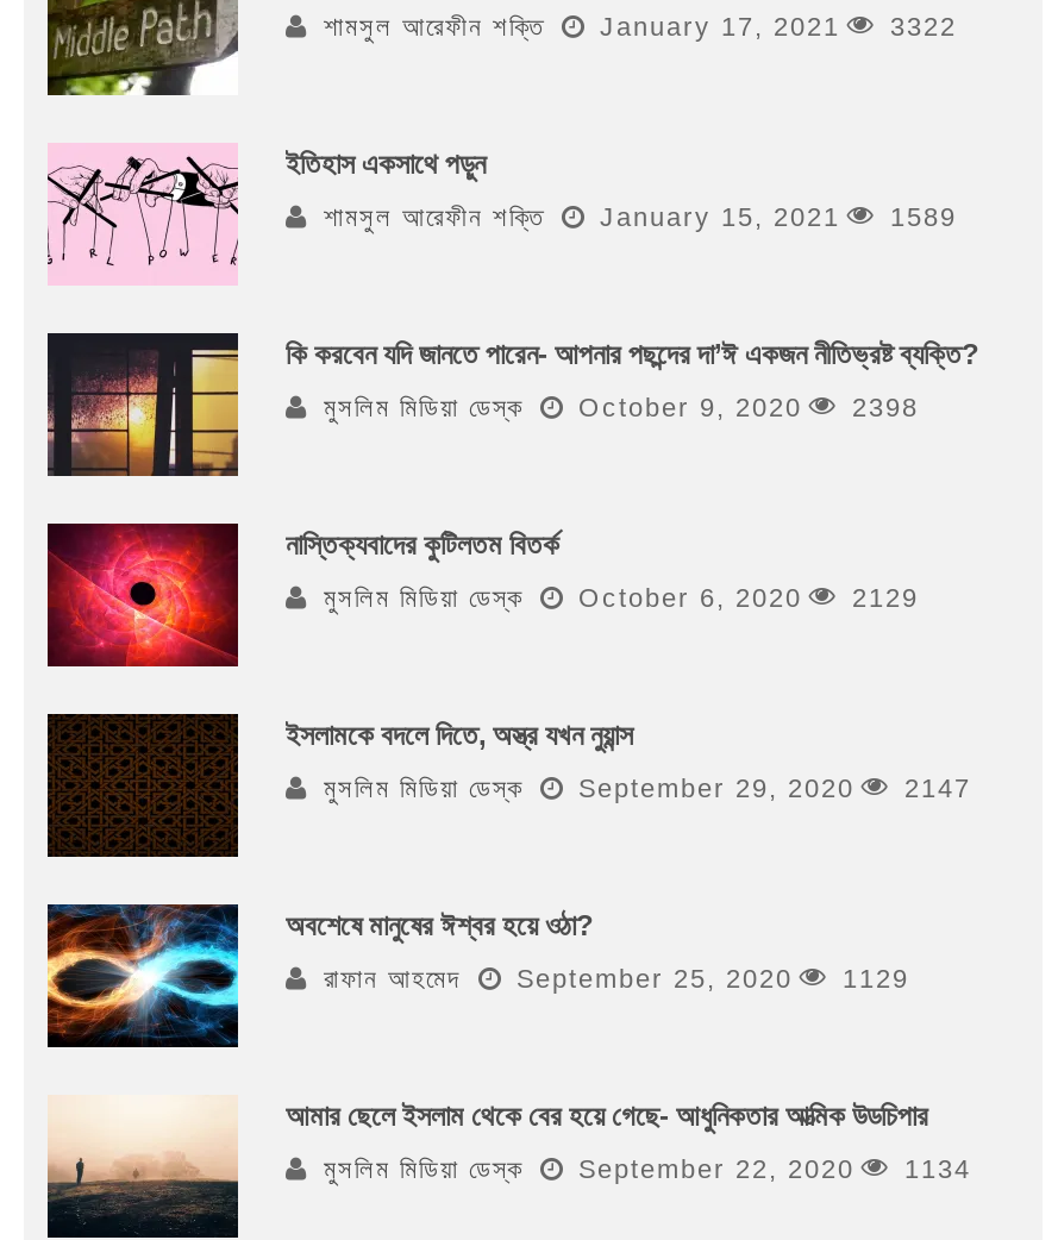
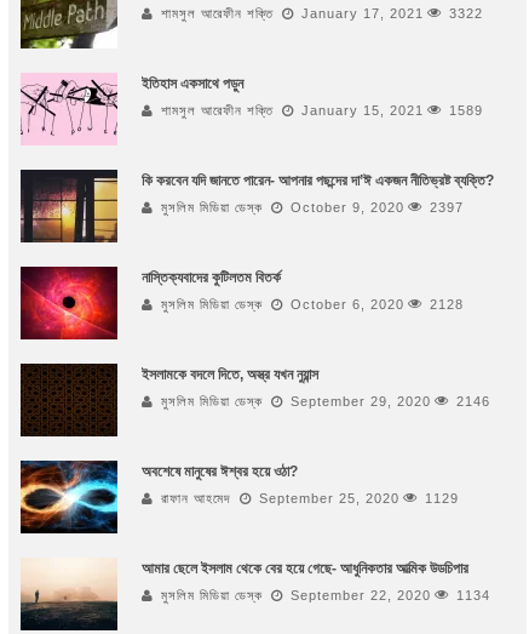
[324,392,919,421] মুসলিম মিডিয়া ডেস্ক October 9, 2020 2398 -> [161,200,464,214] মুসলিম মিডিয়া ডেস্ক October 9, 2020 2397
[324,582,919,611] মুসলিম মিডিয়া ডেস্ক October 6, 2020 2129 -> [161,297,464,311] মুসলিম মিডিয়া ডেস্ক October 6, 2020 2128
[324,773,971,801] মুসলিম মিডিয়া ডেস্ক September 29, 2020 2147 -> [161,394,490,408] মুসলিম মিডিয়া ডেস্ক September 29, 2020 2146

